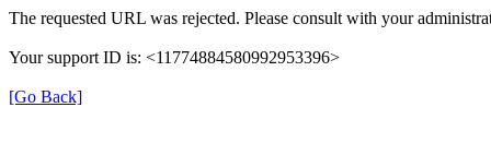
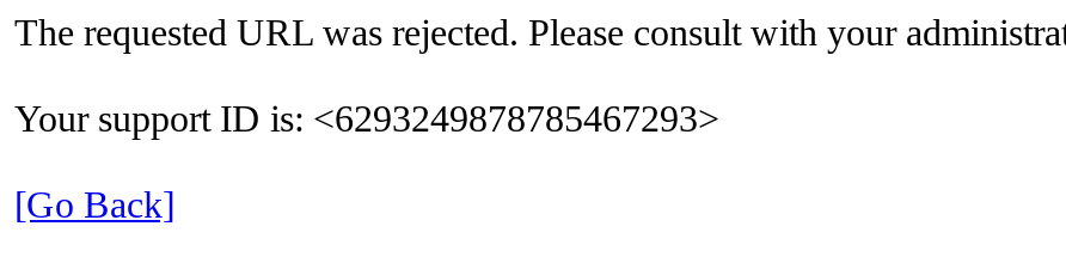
[9,48,340,67] Your support ID is: <11774884580992953396> -> [14,98,719,139] Your support ID is: <6293249878785467293>

